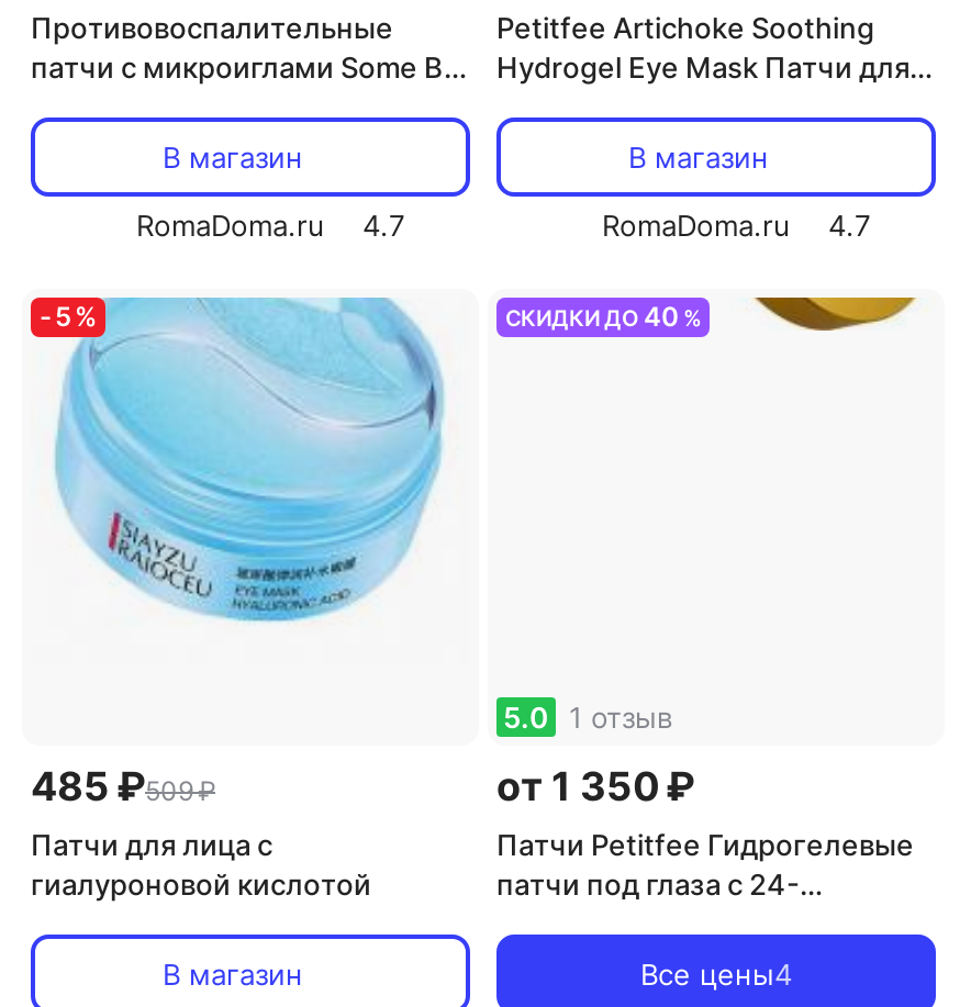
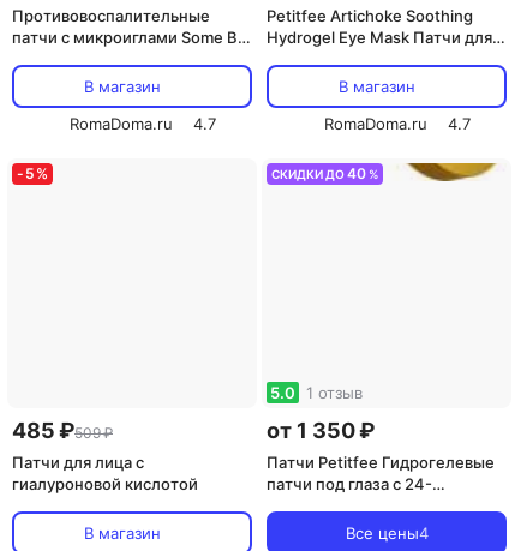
[53,295,446,625] [image] -> none

